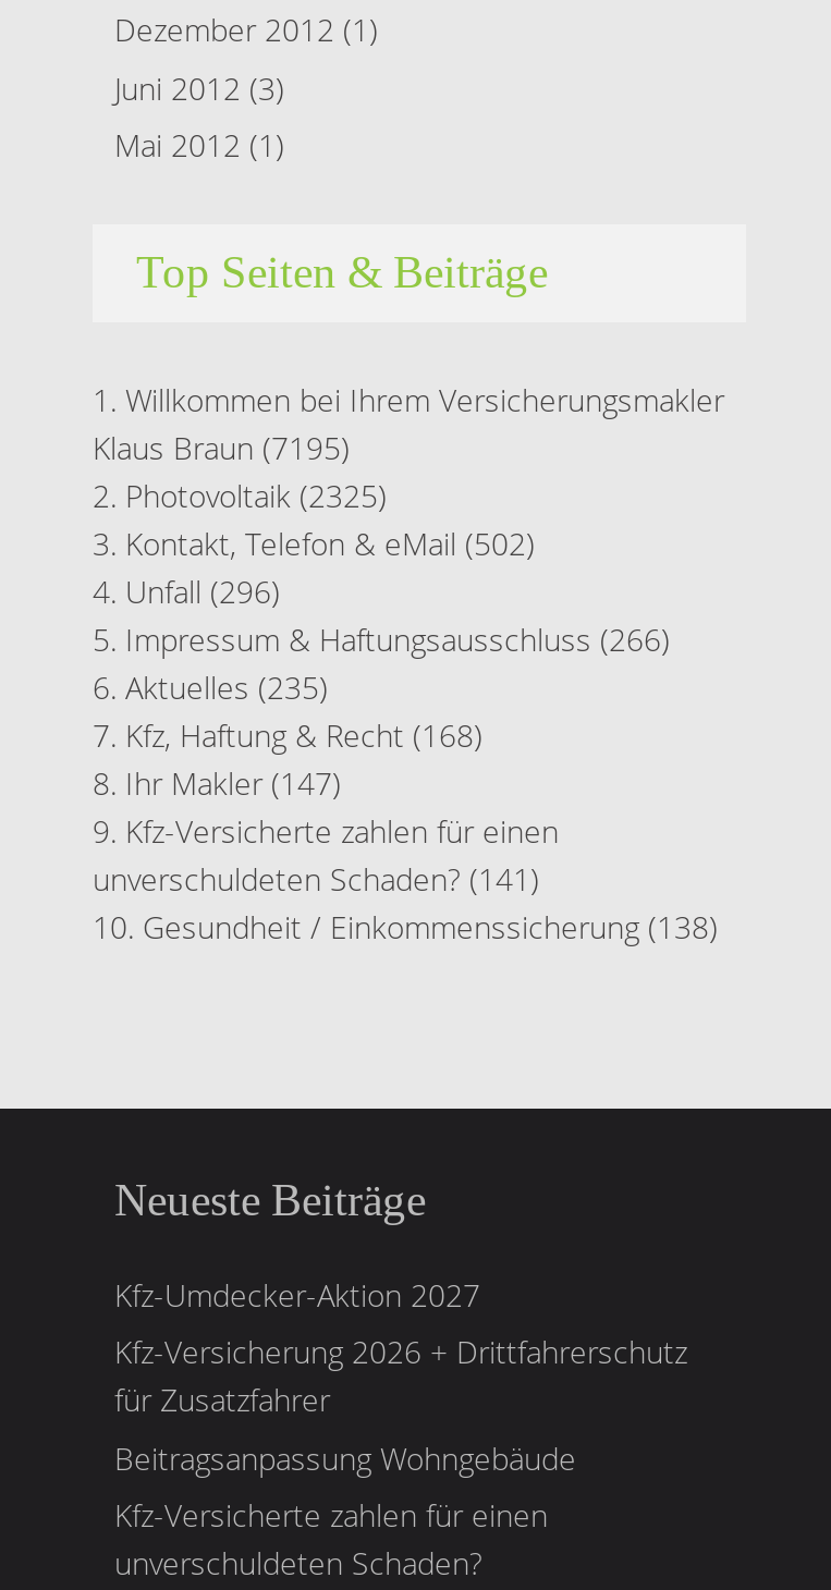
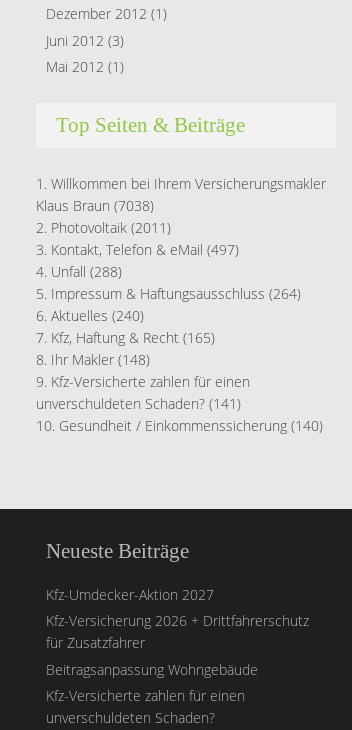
[93,426,350,468] Klaus Braun (7195) -> [36,196,154,215] Klaus Braun (7038)
[125,474,387,516] Photovoltaik (2325) -> [51,218,171,237] Photovoltaik (2011)
[125,522,535,564] Kontakt, Telefon & eMail (502) -> [51,240,239,259] Kontakt, Telefon & eMail (497)
[125,570,280,612] Unfall (296) -> [51,262,122,281] Unfall (288)
[125,618,670,660] Impressum & Haftungsausschluss (266) -> [51,284,301,303] Impressum & Haftungsausschluss (264)
[125,666,328,707] Aktuelles (235) -> [51,306,144,325] Aktuelles (240)
[125,714,482,755] Kfz, Haftung & Recht (168) -> [51,328,215,347] Kfz, Haftung & Recht (165)
[125,762,341,803] Ihr Makler (147) -> [51,350,150,369] Ihr Makler (148)
[143,906,718,947] Gesundheit / Einkommenssicherung (138) -> [59,416,323,435] Gesundheit / Einkommenssicherung (140)

